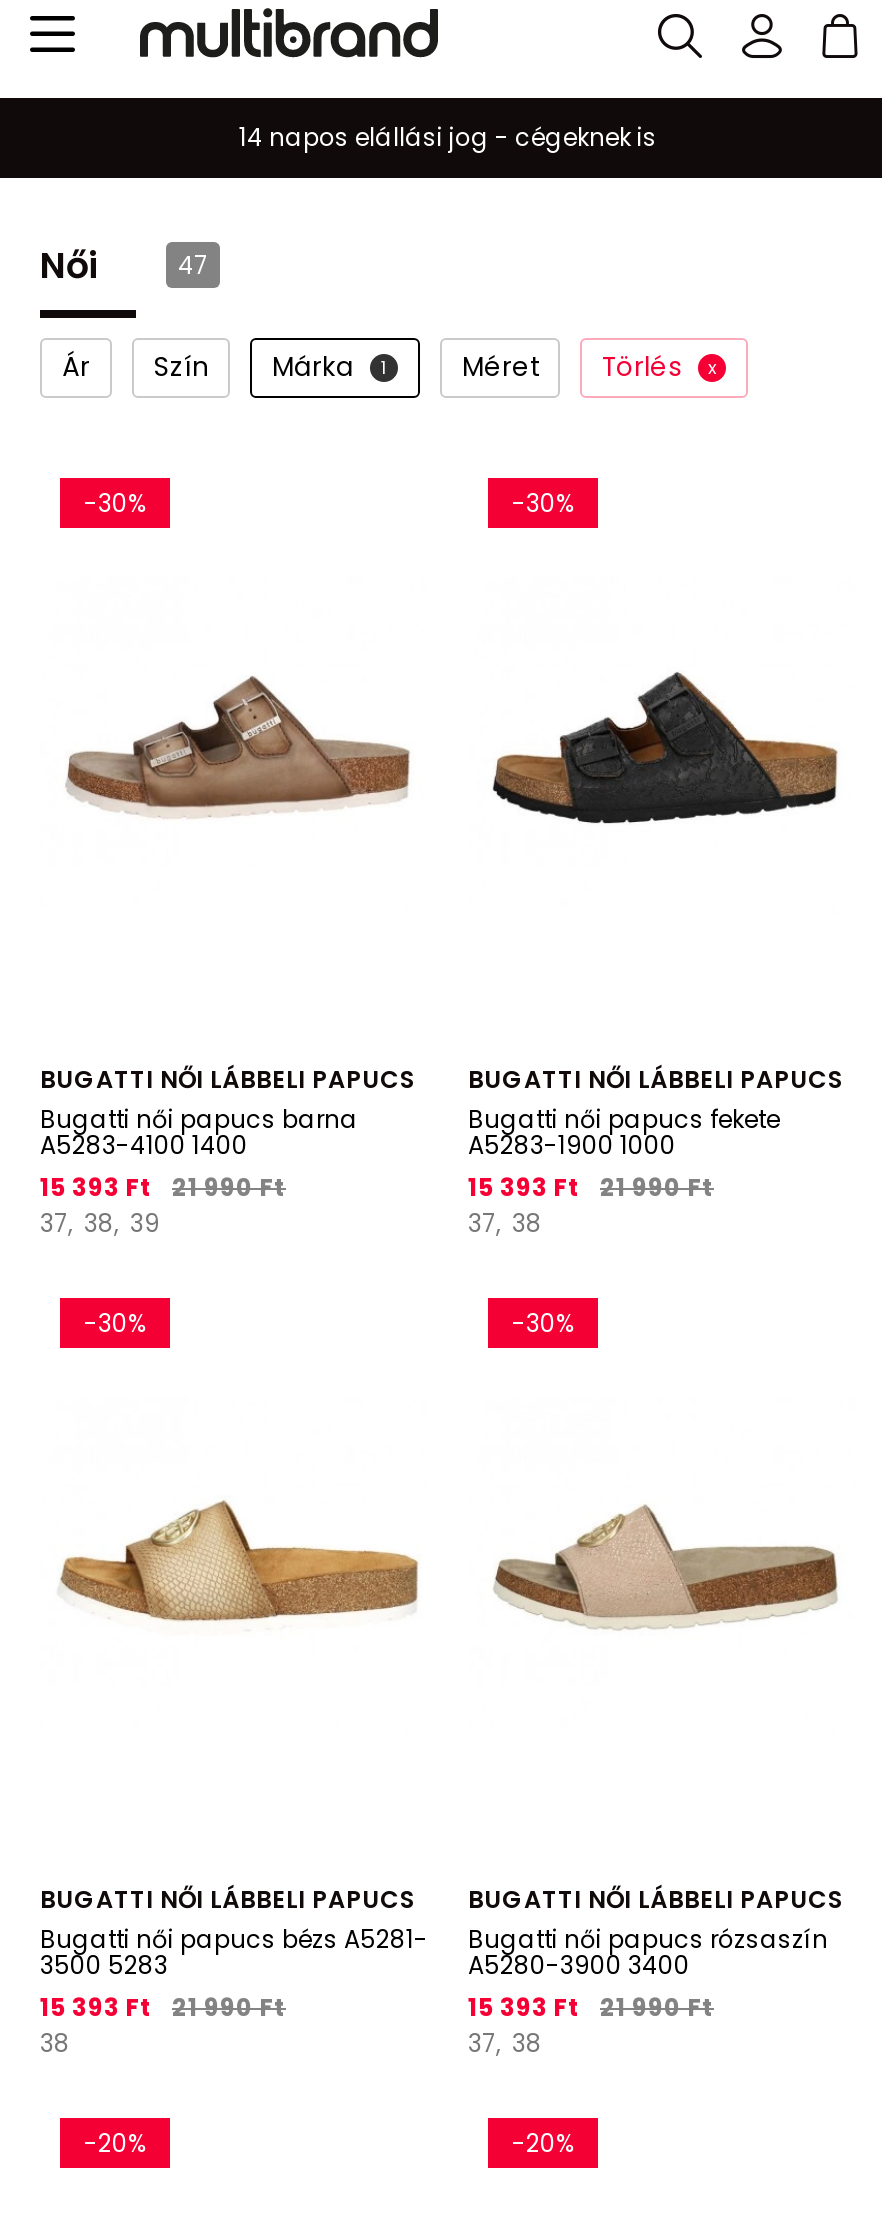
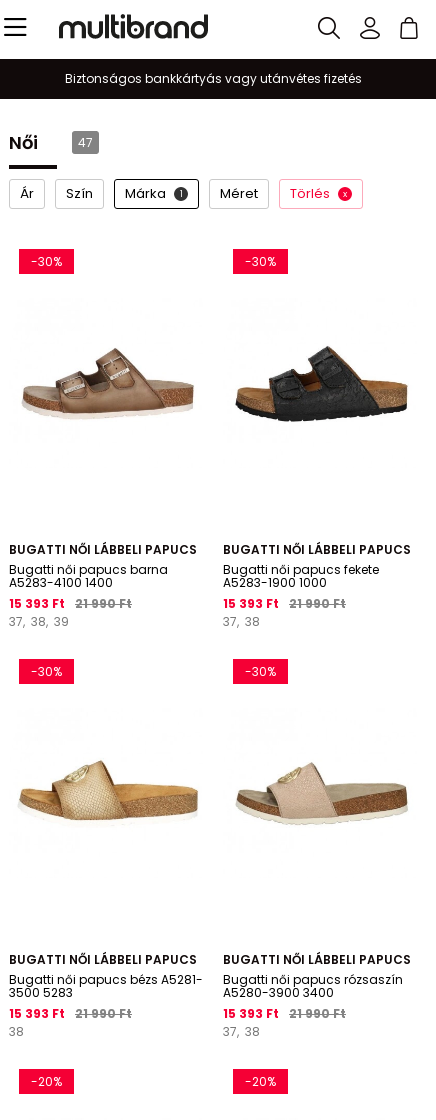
[239,120,657,154] 14 napos elállási jog - cégeknek is -> [64,70,361,87] Biztonságos bankkártyás vagy utánvétes fizetés

